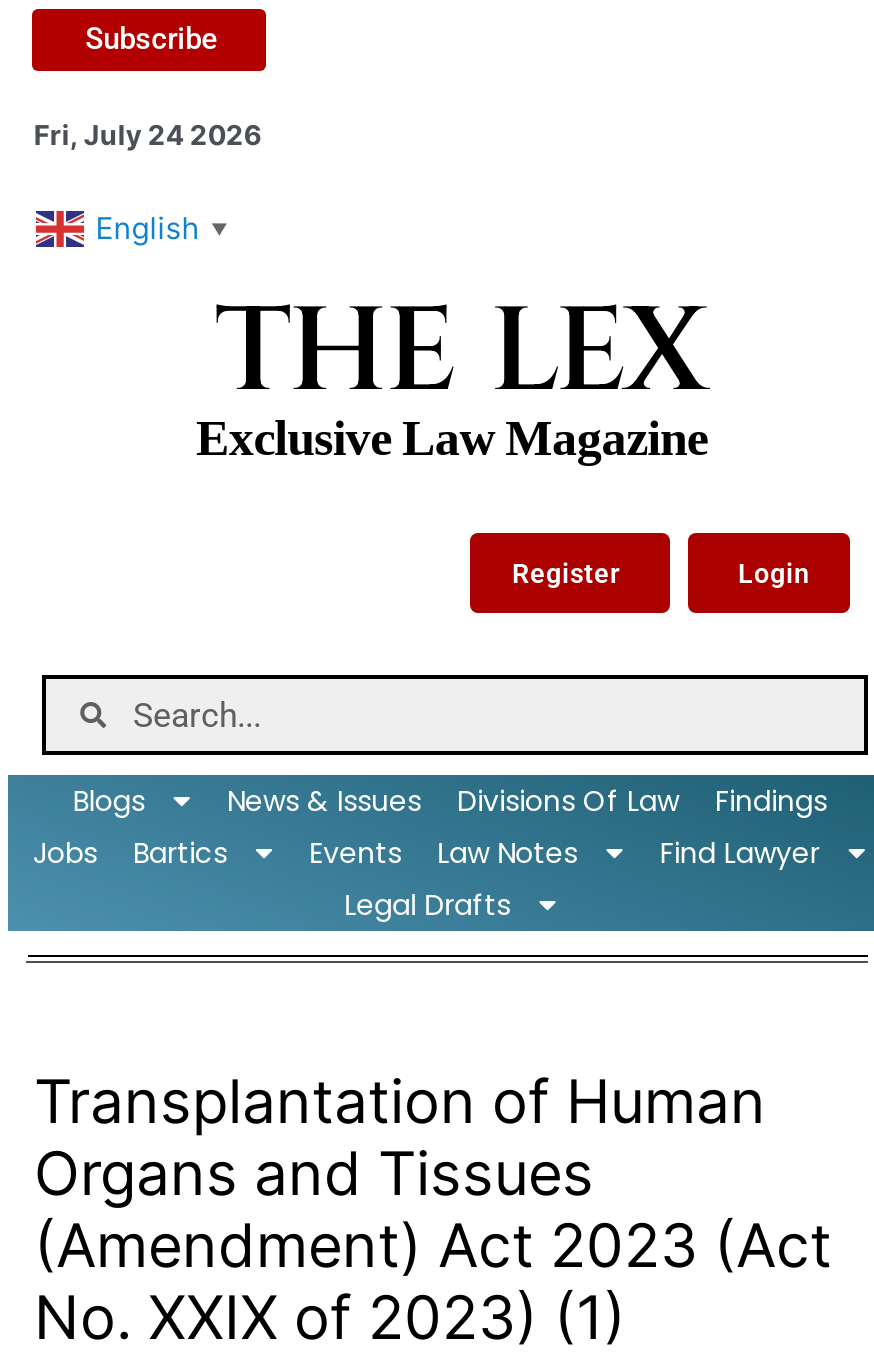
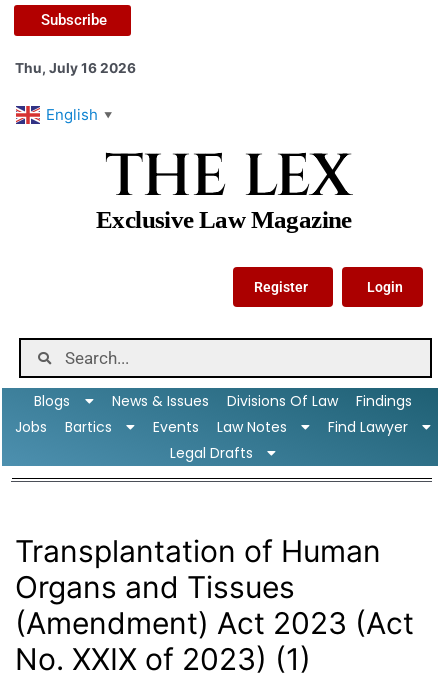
[34,119,262,151] Fri, July 24 2026 -> [15,60,136,76] Thu, July 16 2026

